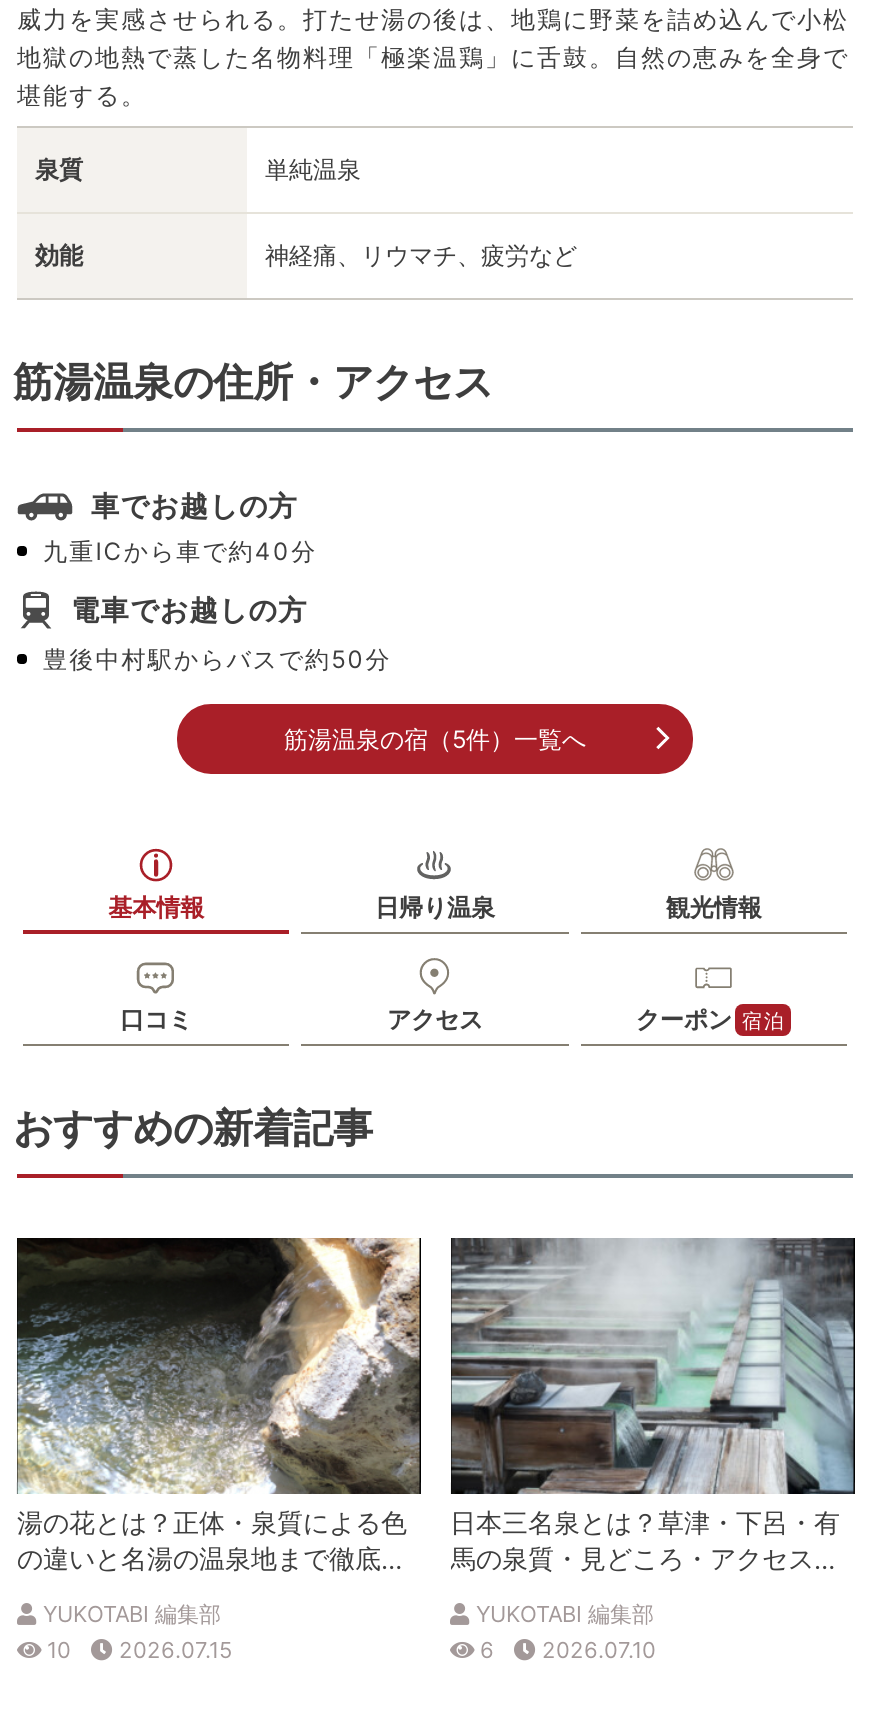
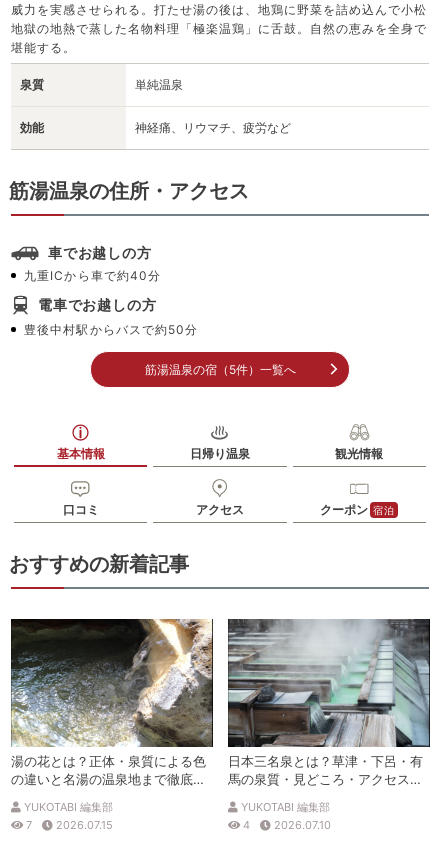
[47,1635,233,1663] 10 2026.07.15 -> [26,818,113,832] 7 2026.07.15
[480,1635,656,1663] 6 2026.07.10 -> [242,818,330,832] 4 2026.07.10

